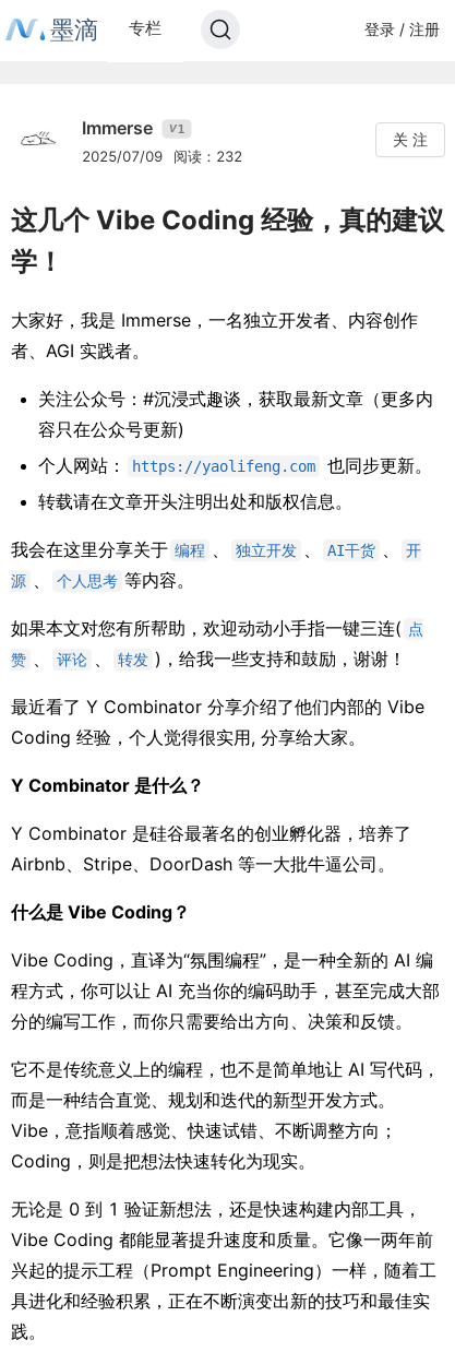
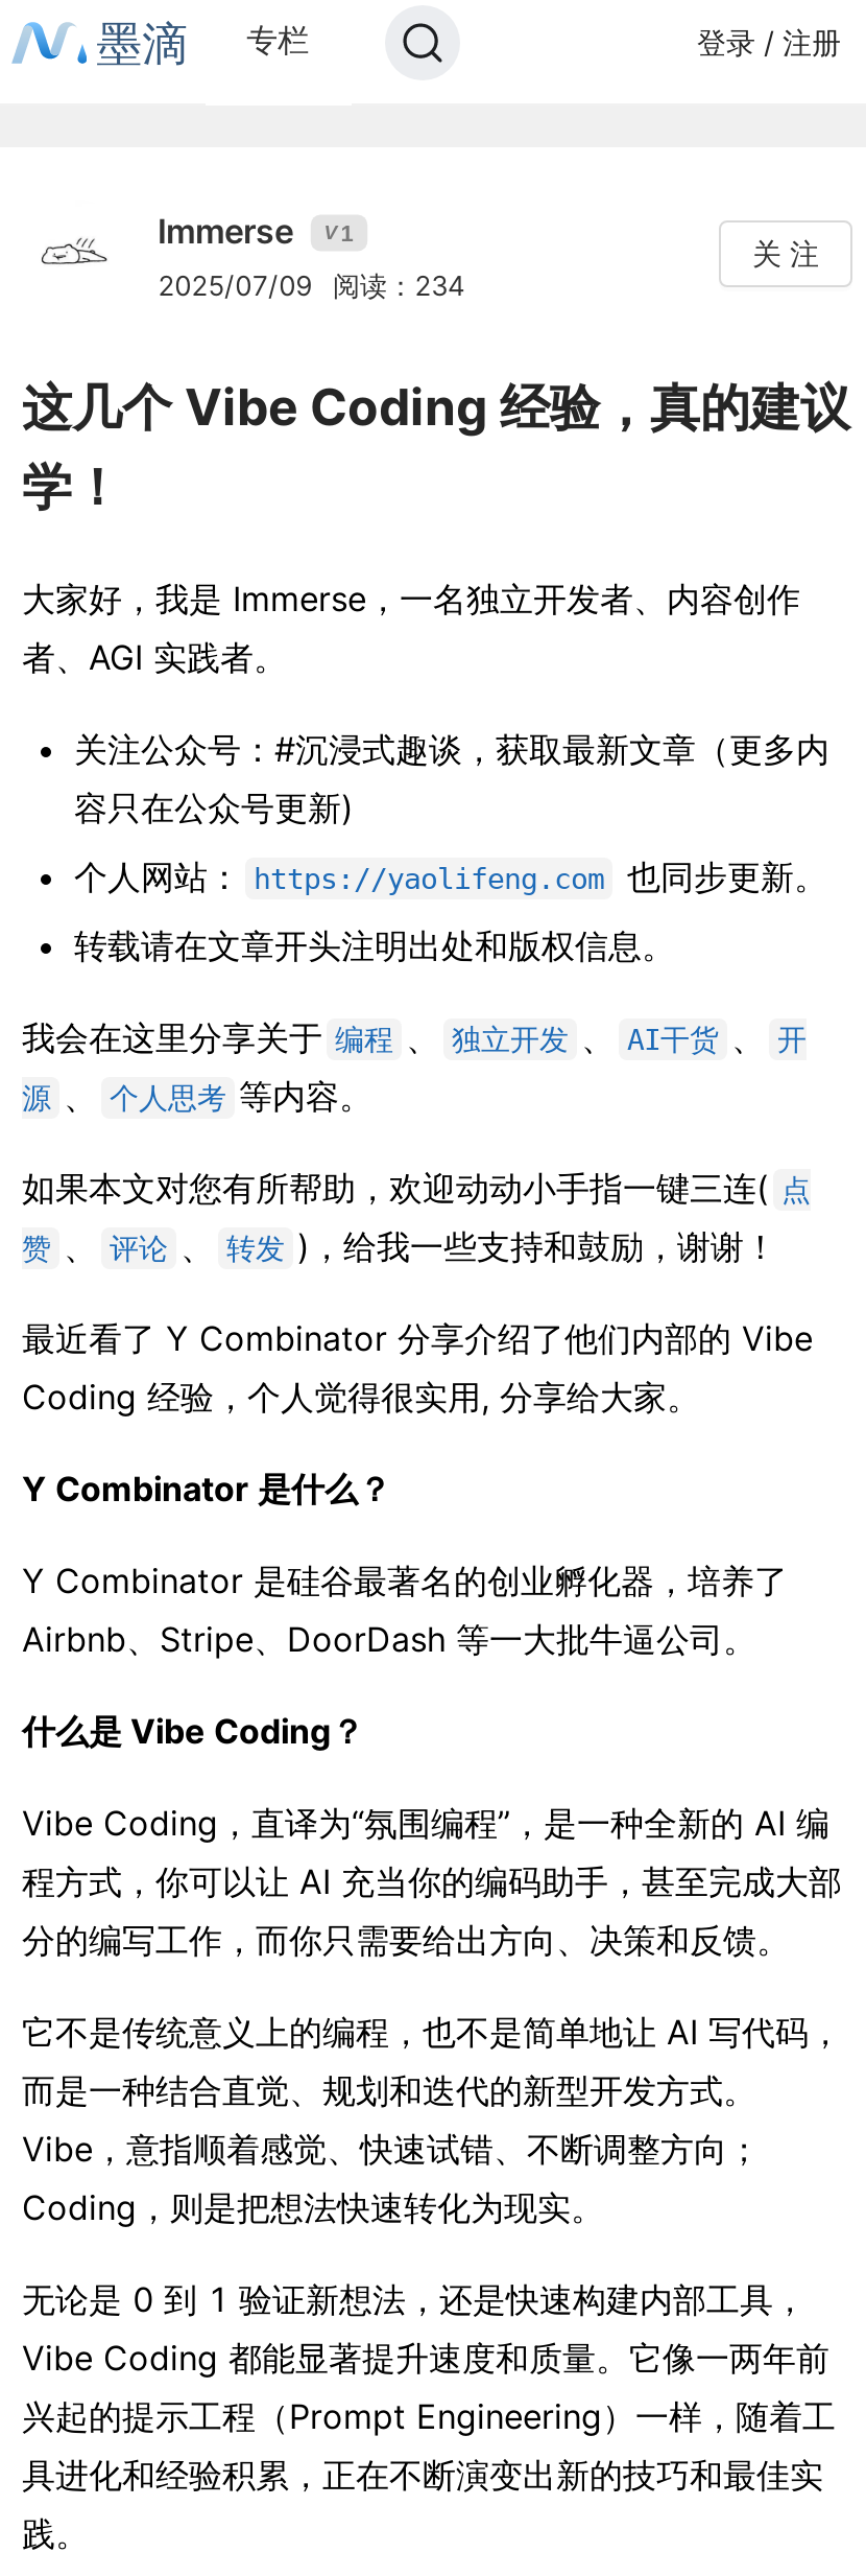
[82,147,242,165] 2025/07/09 阅读：232 -> [158,268,464,302] 2025/07/09 阅读：234

